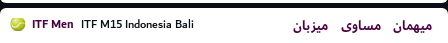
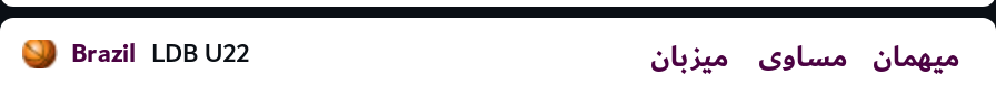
[32,14,194,35] ITF Men ITF M15 Indonesia Bali -> [71,31,249,77] Brazil LDB U22

